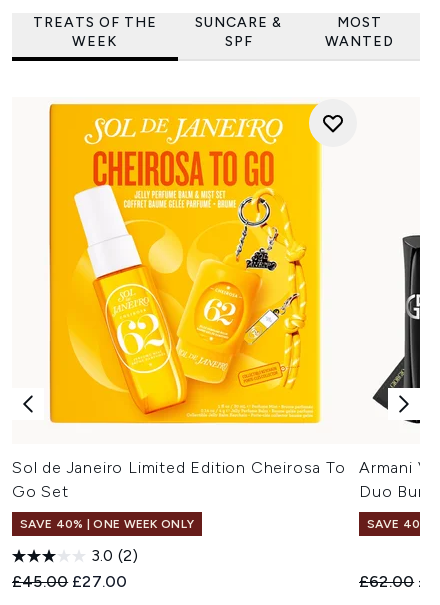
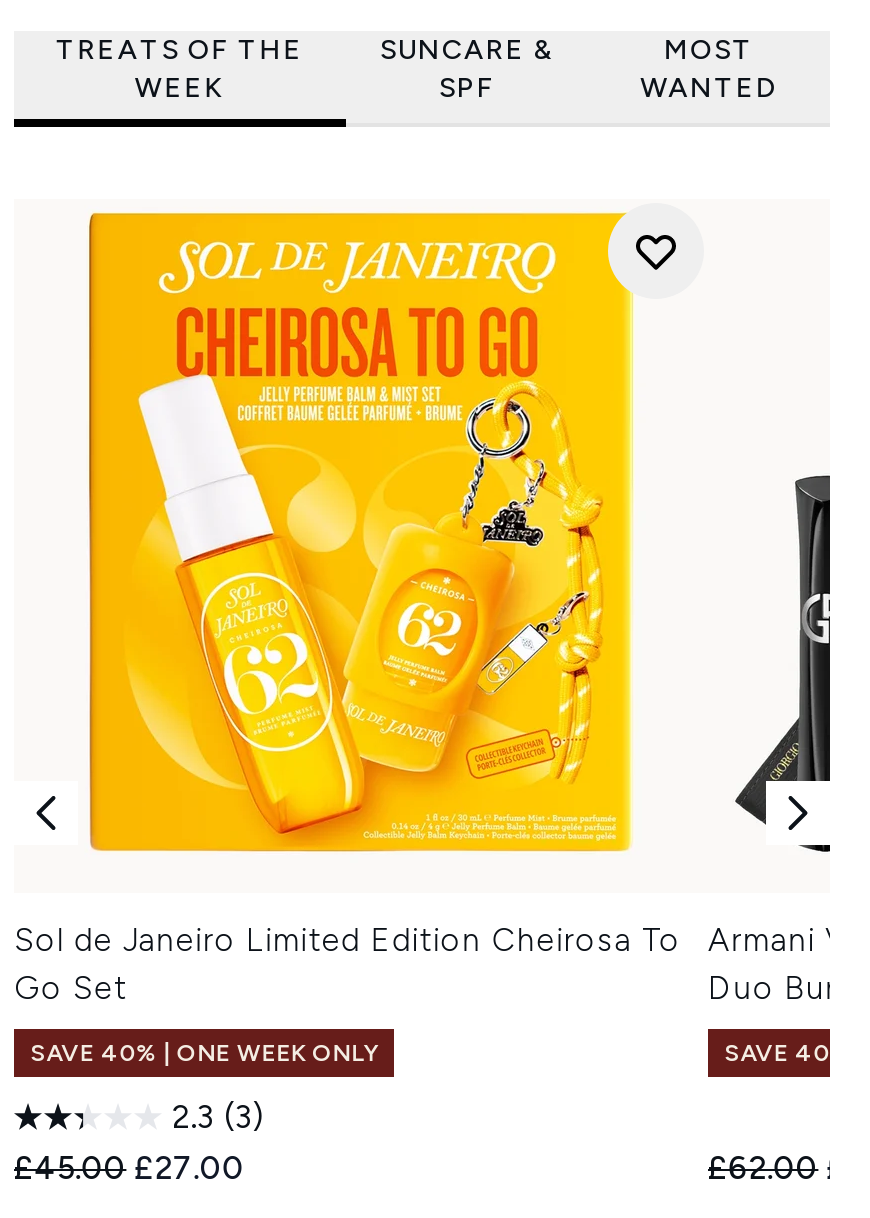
[91,546,138,565] 3.0 (2) -> [172,1097,264,1135] 2.3 (3)

